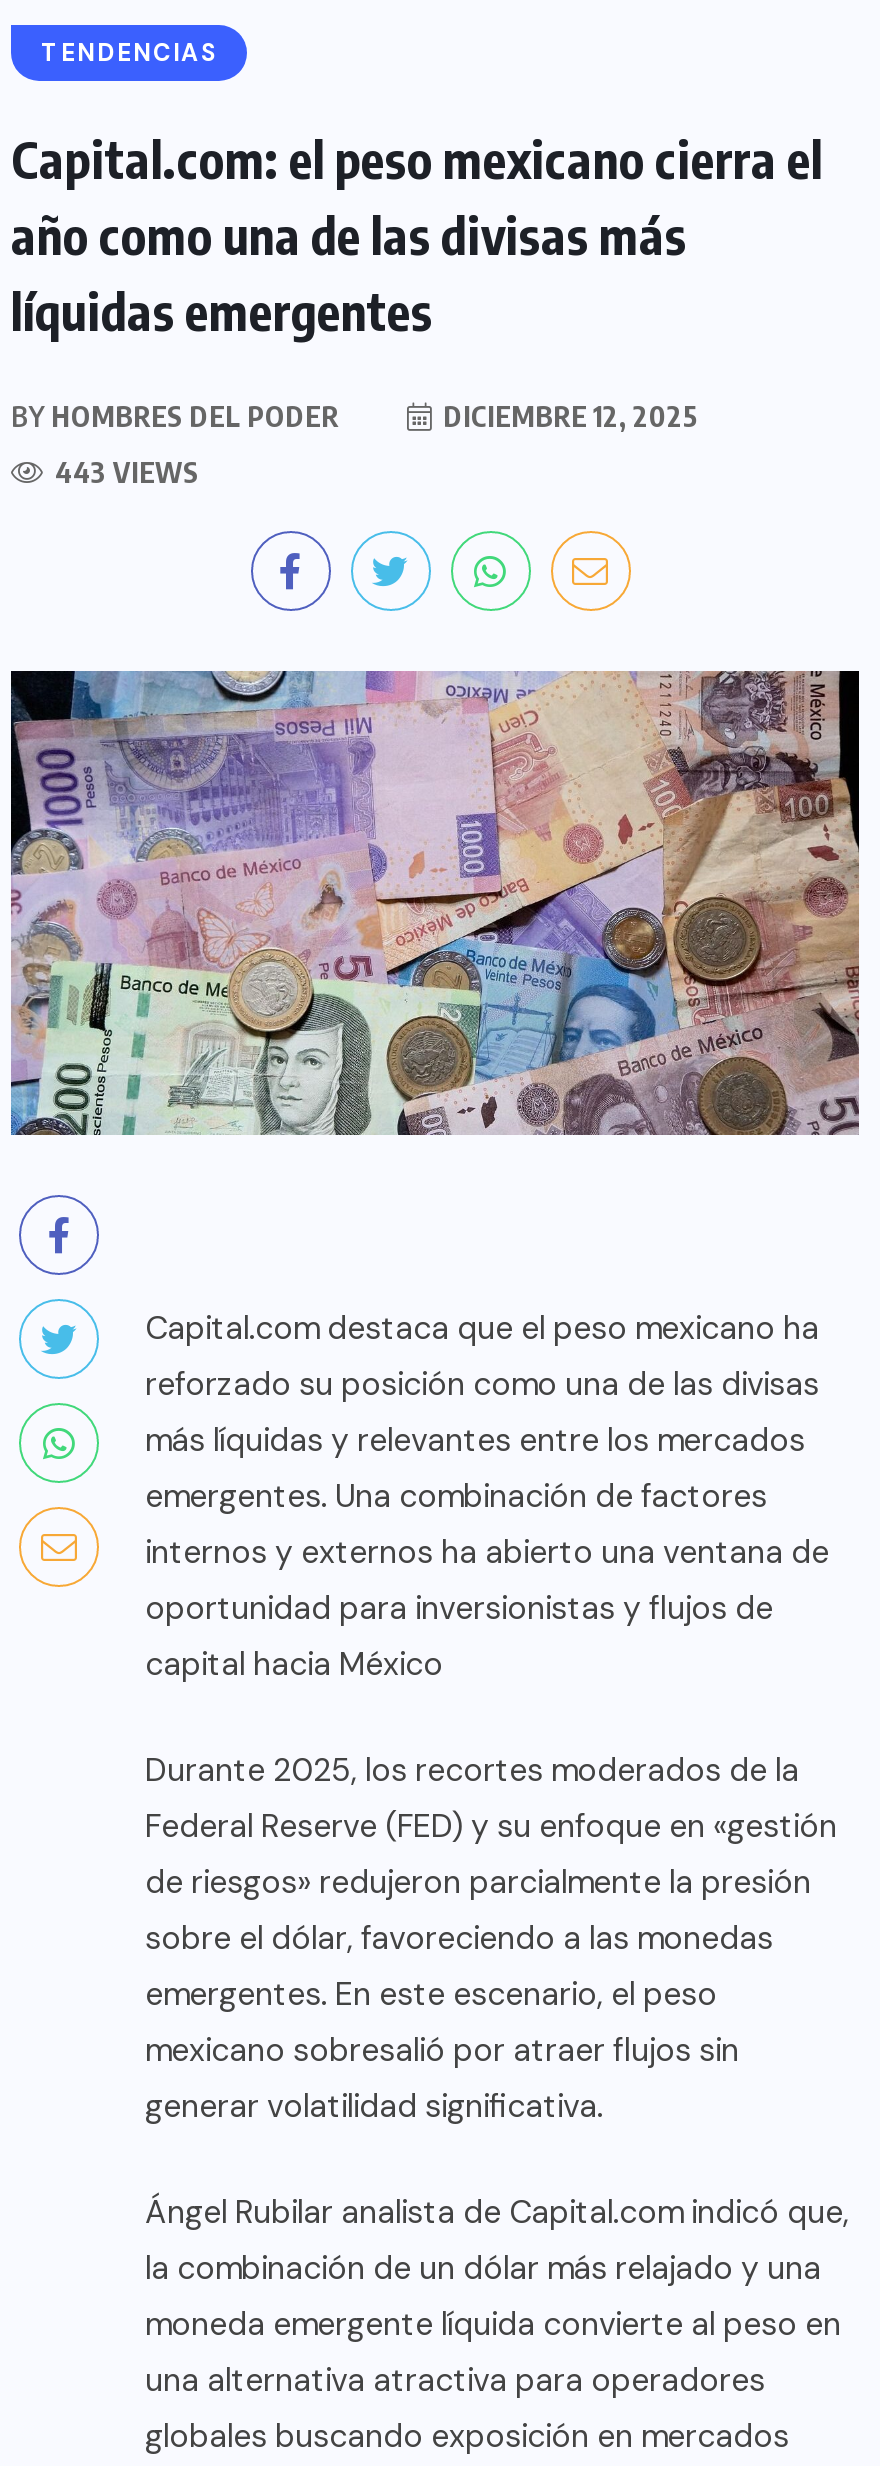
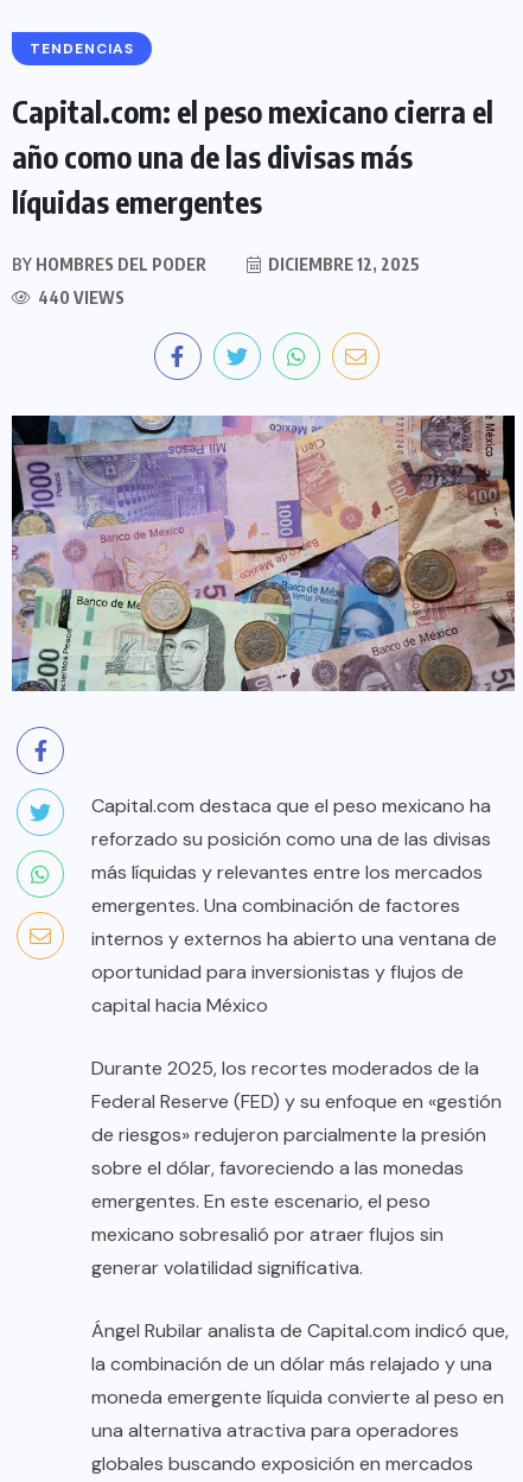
[49,455,199,489] 443 VIEWS -> [34,288,125,308] 440 VIEWS

